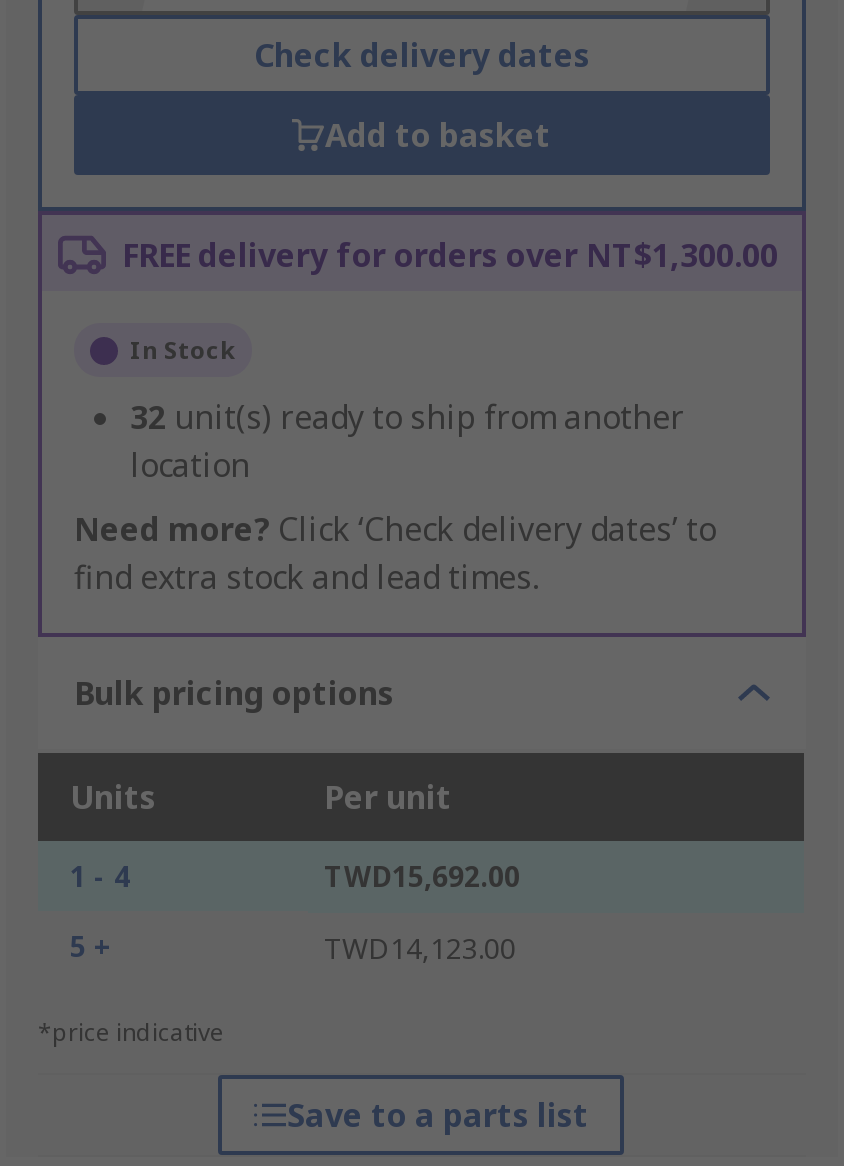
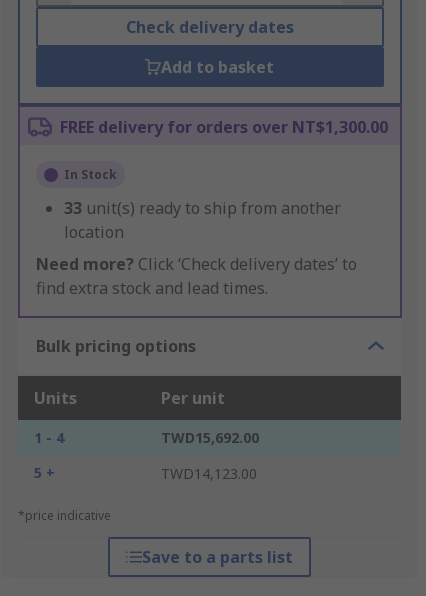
[130,396,684,440] 32 unit(s) ready to ship from another -> [64,197,341,219] 33 unit(s) ready to ship from another

